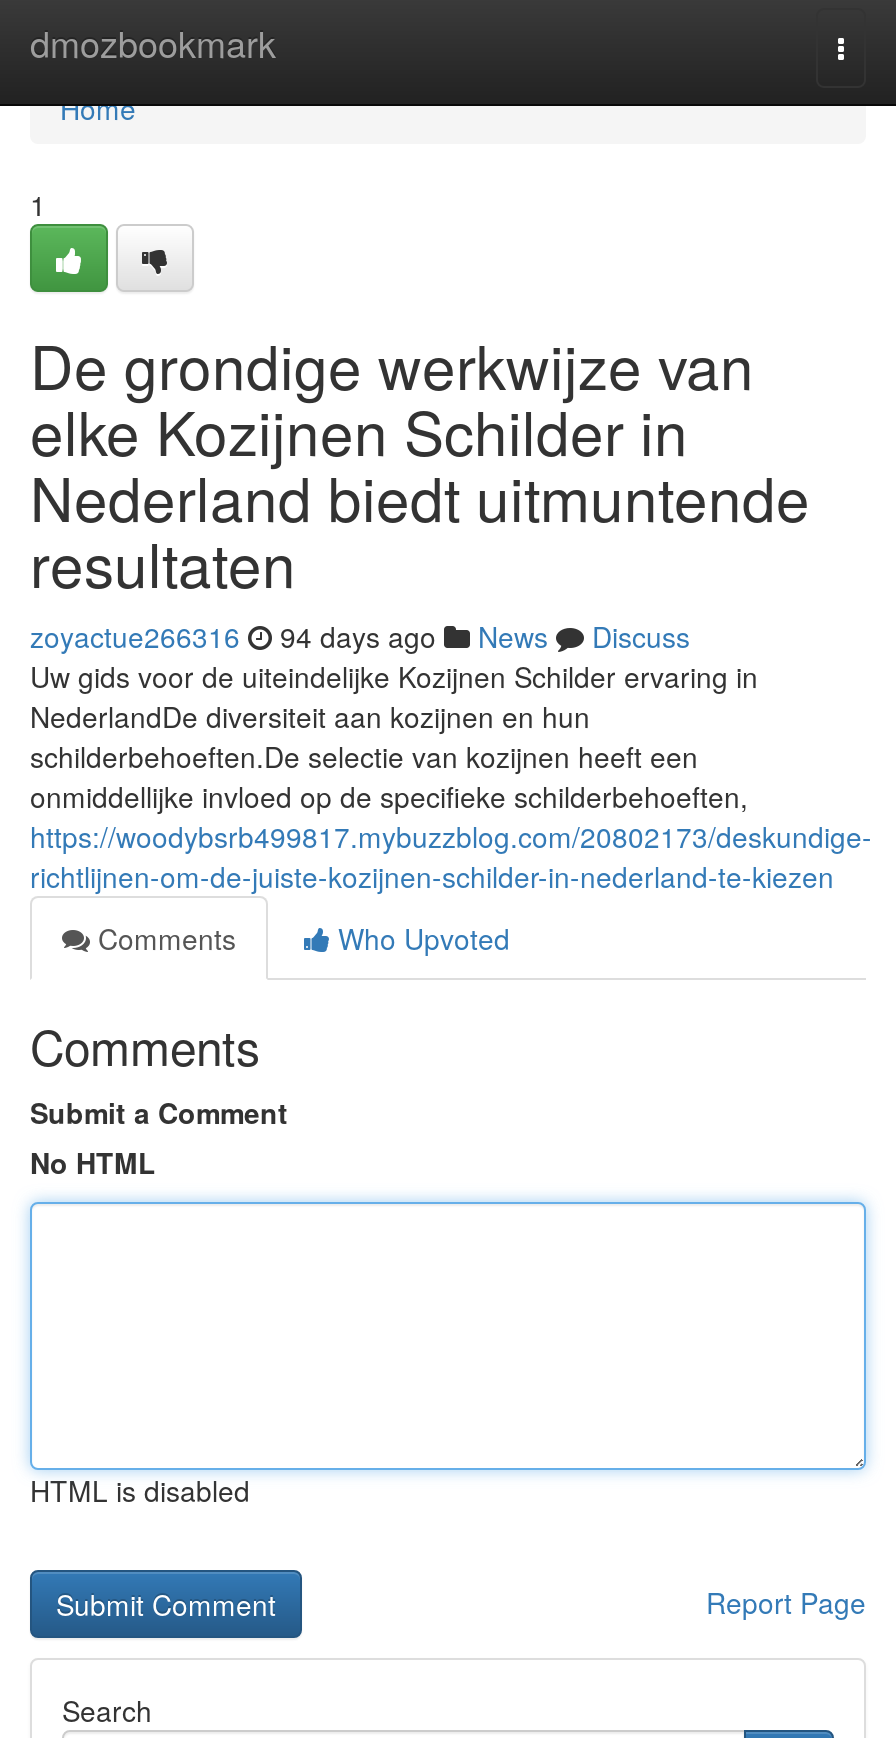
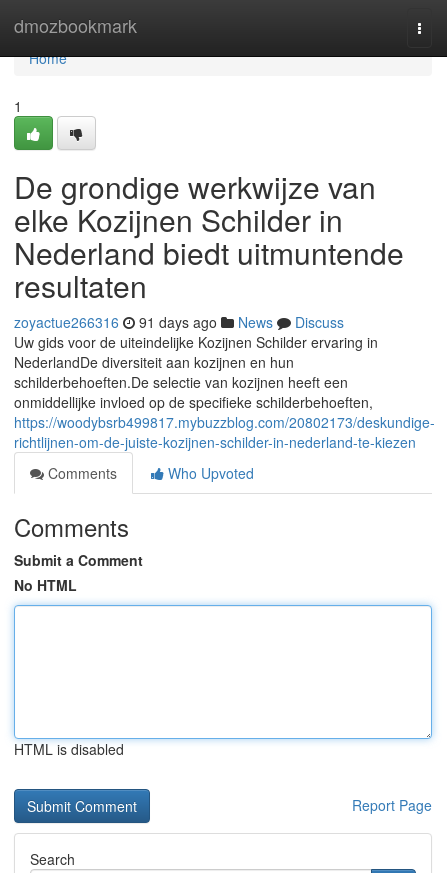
[30,616,690,656] zoyactue266316 94 days ago News Discuss -> [14,312,344,332] zoyactue266316 91 days ago News Discuss

